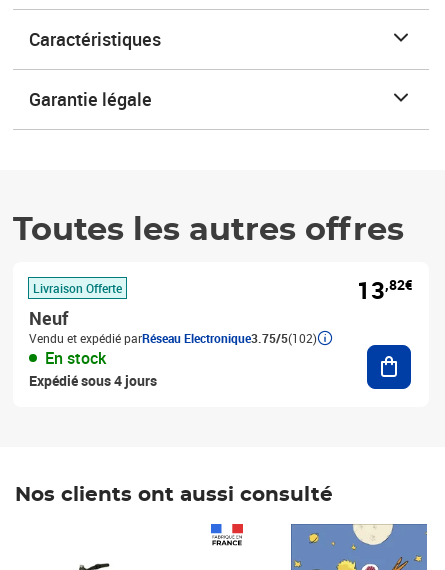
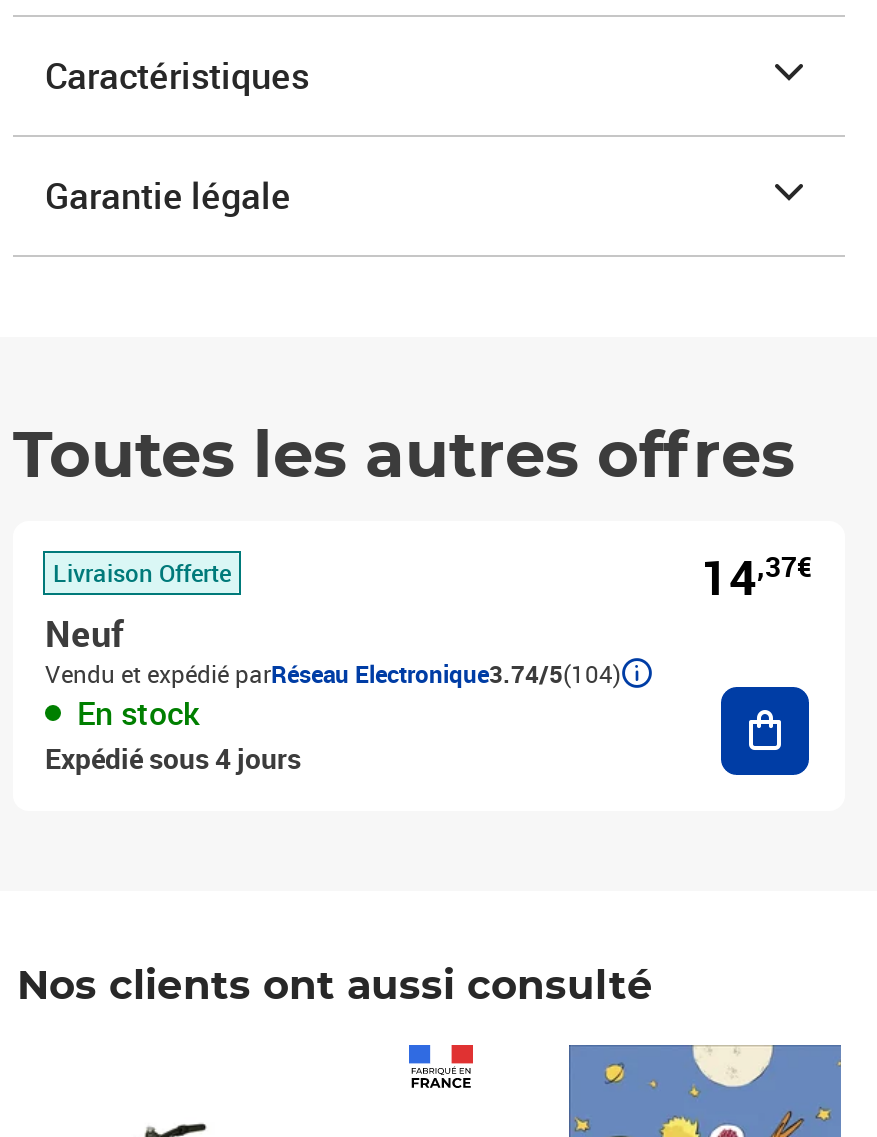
[357,274,413,306] 13,82€ -> [701,545,813,609] 14,37€
[29,330,317,346] Vendu et expédié parRéseau Electronique3.75/5(102) -> [45,657,621,689] Vendu et expédié parRéseau Electronique3.74/5(104)

